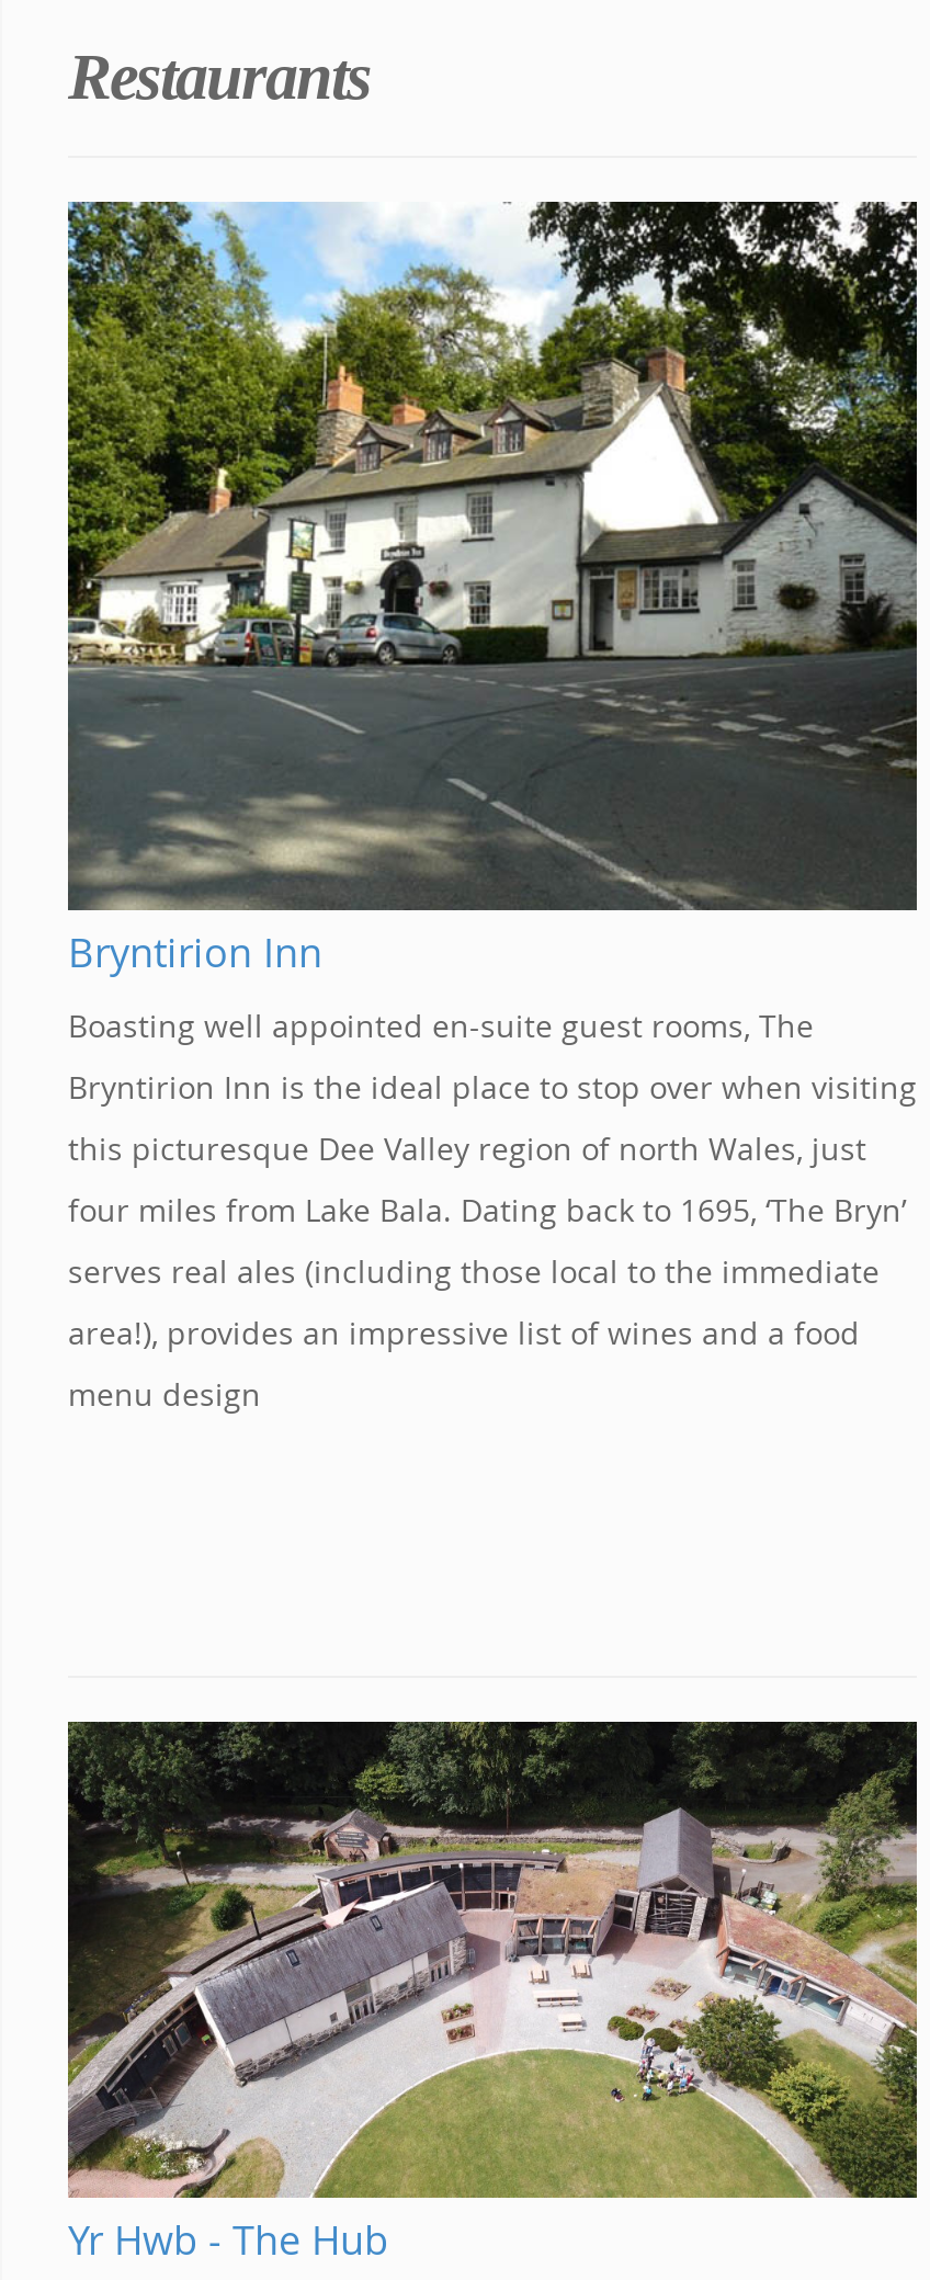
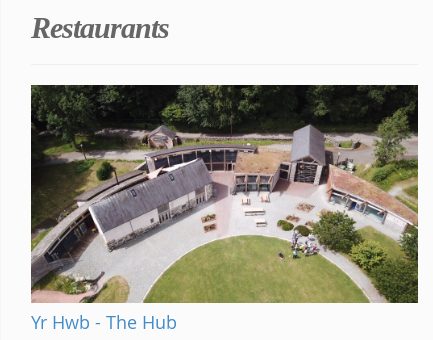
[66,200,919,1414] [image] | Bryntirion Inn | Boasting well appointed en-suite guest rooms, The | Bryntirion Inn is the ideal place to stop over when visiting | this picturesque Dee Valley region of north Wales, just | four miles from Lake Bala. Dating back to 1695, ‘The Bryn’ | serves real ales (including those local to the immediate | area!), provides an impressive list of wines and a food | menu design -> none

